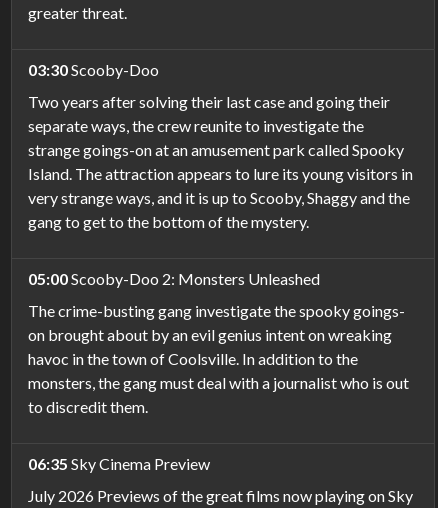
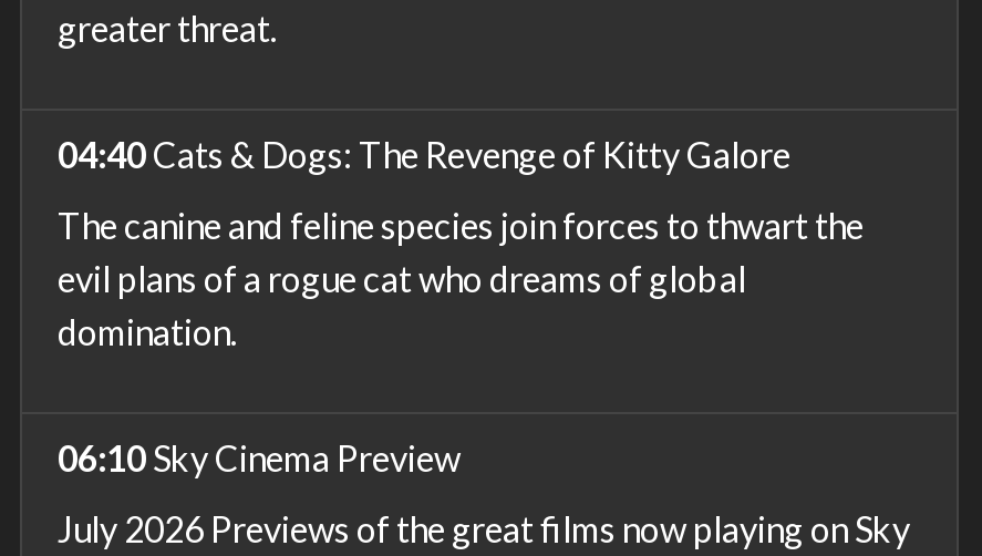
[28,60,413,473] 03:30 Scooby-Doo | Two years after solving their last case and going their | separate ways, the crew reunite to investigate the | strange goings-on at an amusement park called Spooky | Island. The attraction appears to lure its young visitors in | very strange ways, and it is up to Scooby, Shaggy and the | gang to get to the bottom of the mystery. | 05:00 Scooby-Doo 2: Monsters Unleashed | The crime-busting gang investigate the spooky goings- | on brought about by an evil genius intent on wreaking | havoc in the town of Coolsville. In addition to the | monsters, the gang must deal with a journalist who is out | to discredit them. | 06:35 Sky Cinema Preview -> [58,133,864,478] 04:40 Cats & Dogs: The Revenge of Kitty Galore | The canine and feline species join forces to thwart the | evil plans of a rogue cat who dreams of global | domination. | 06:10 Sky Cinema Preview

